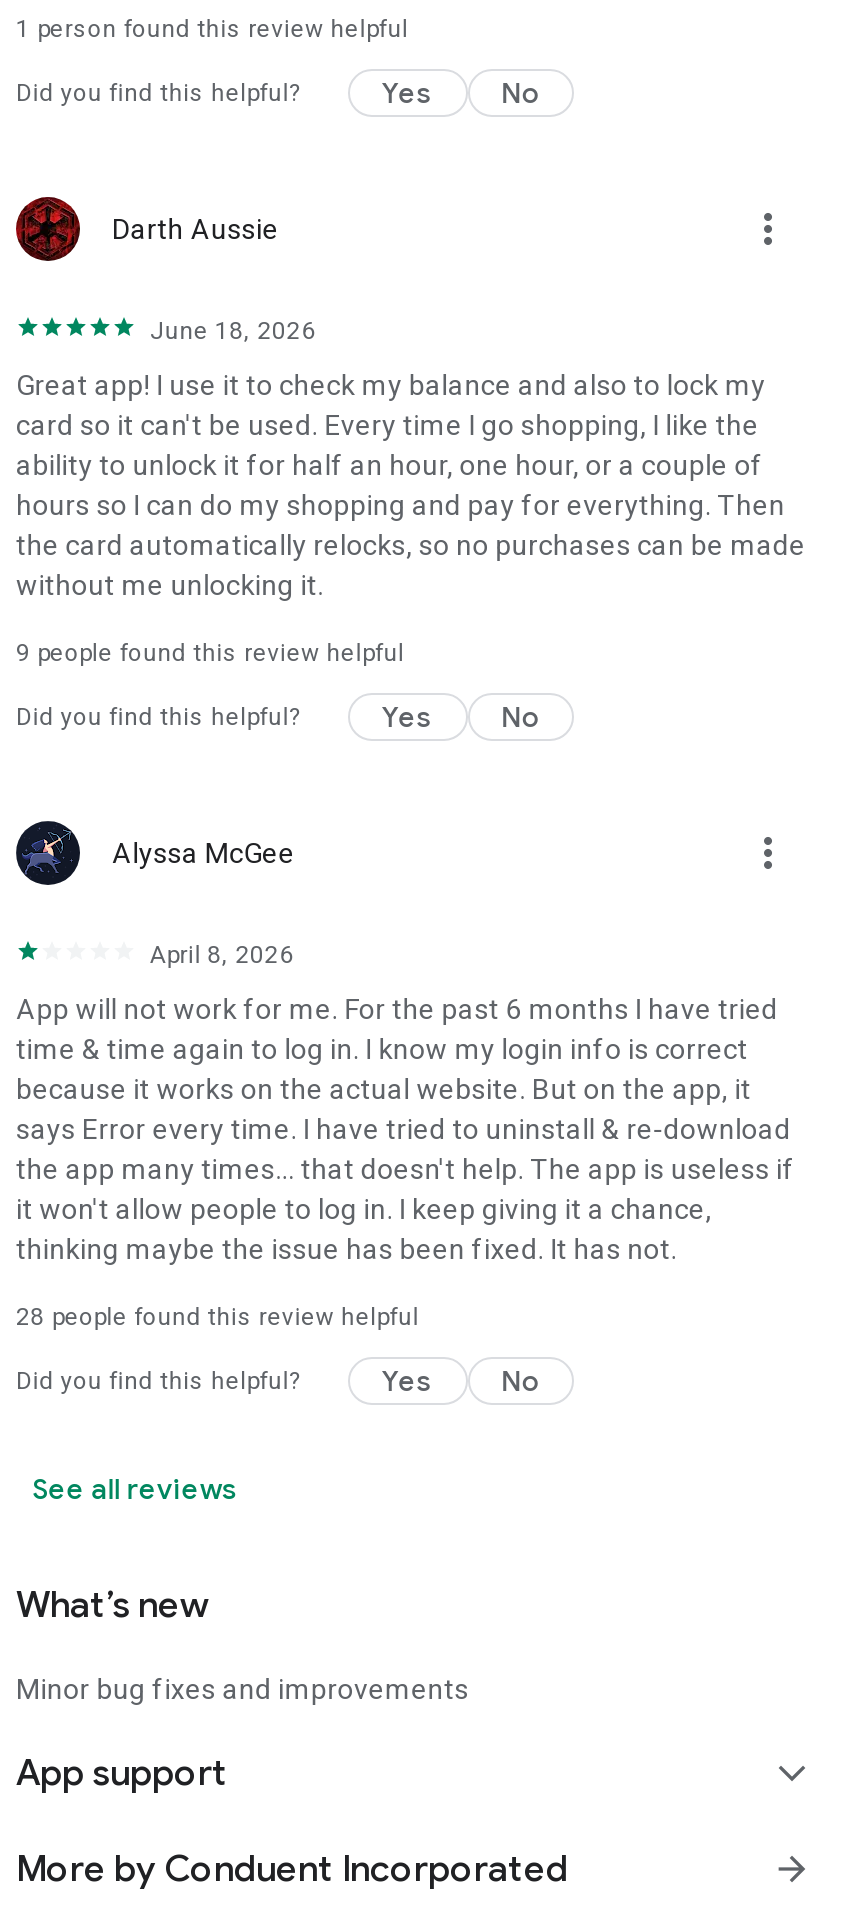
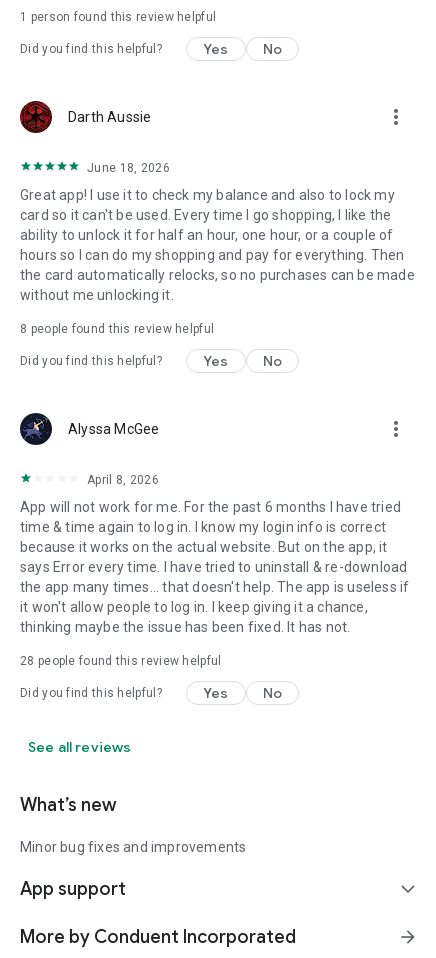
[16,639,404,667] 9 people found this review helpful -> [20,322,214,336] 8 people found this review helpful

